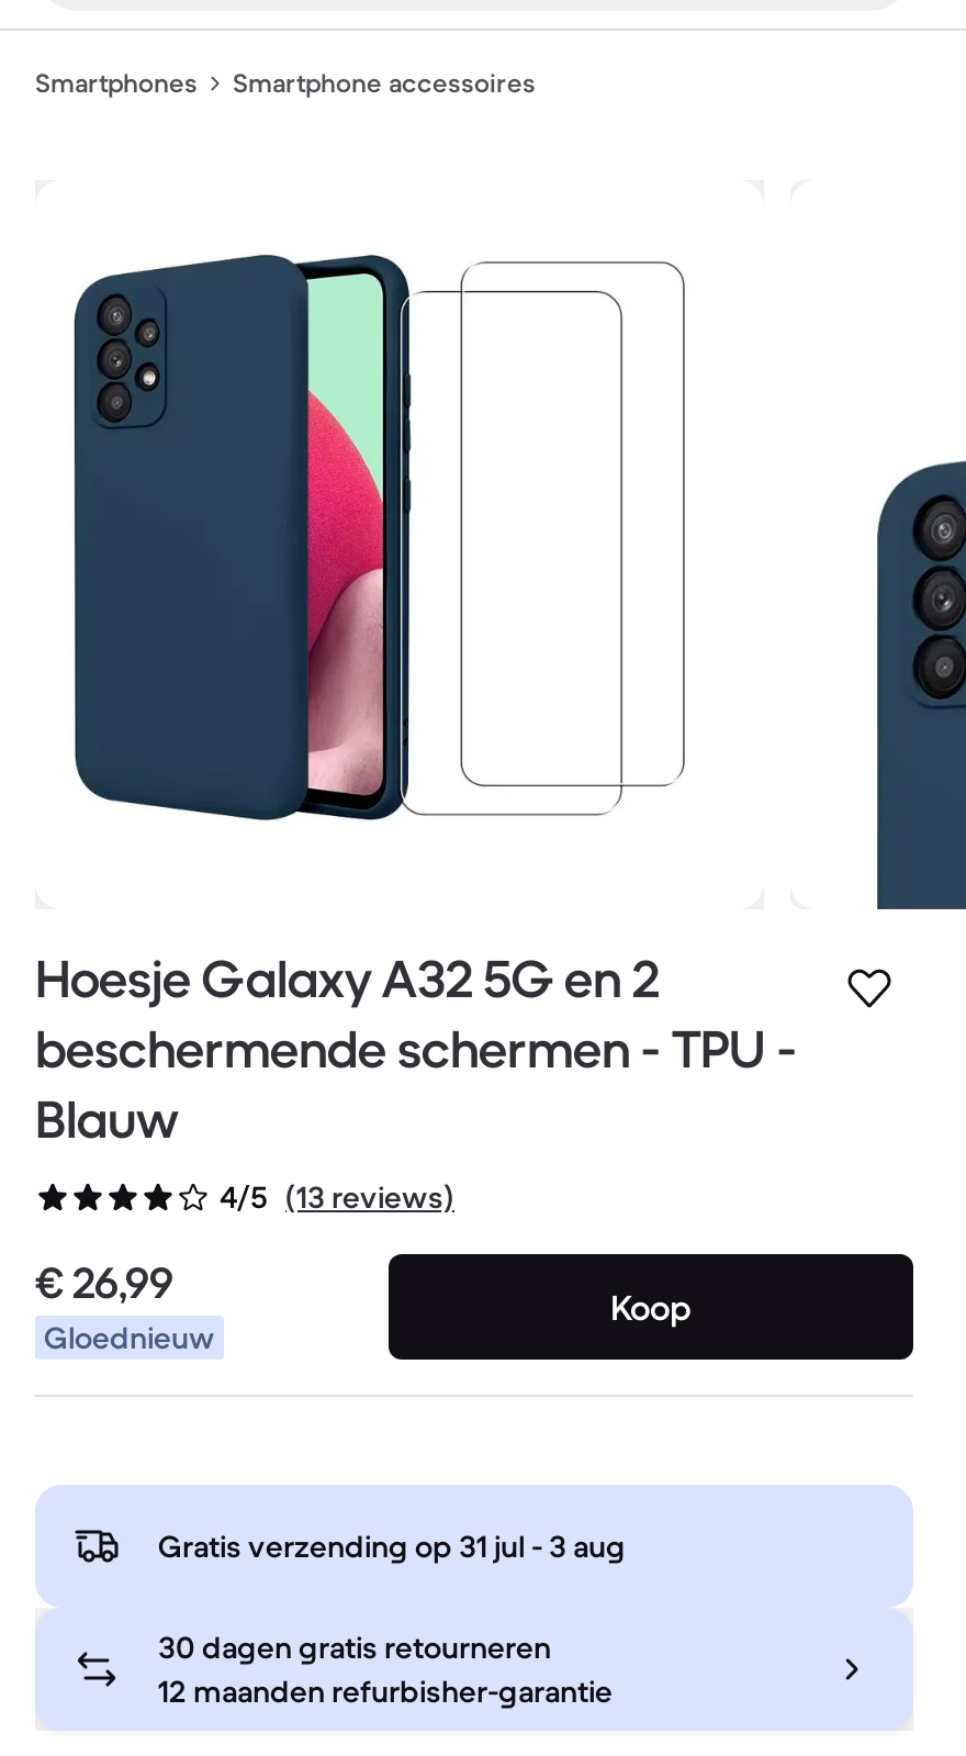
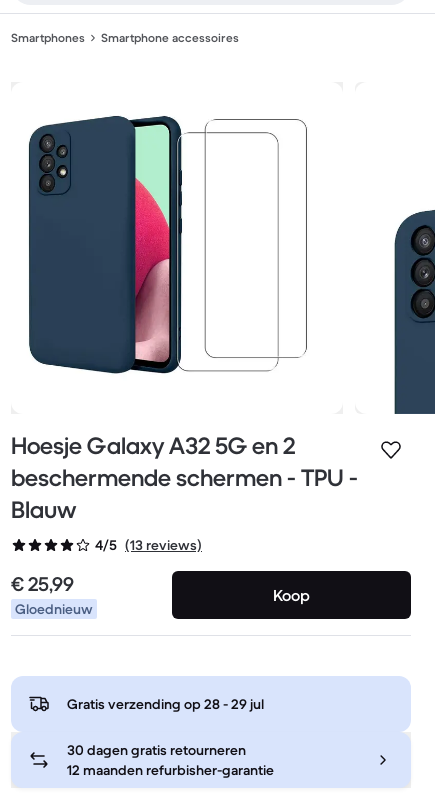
[35,1257,173,1312] € 26,99 -> [11,572,74,597] € 25,99
[158,1527,626,1567] Gratis verzending op 31 jul - 3 aug -> [67,695,264,713] Gratis verzending op 28 - 29 jul

